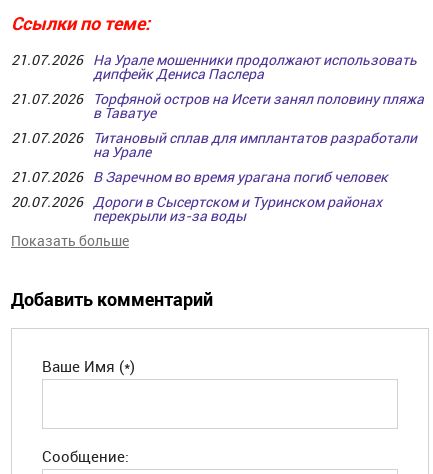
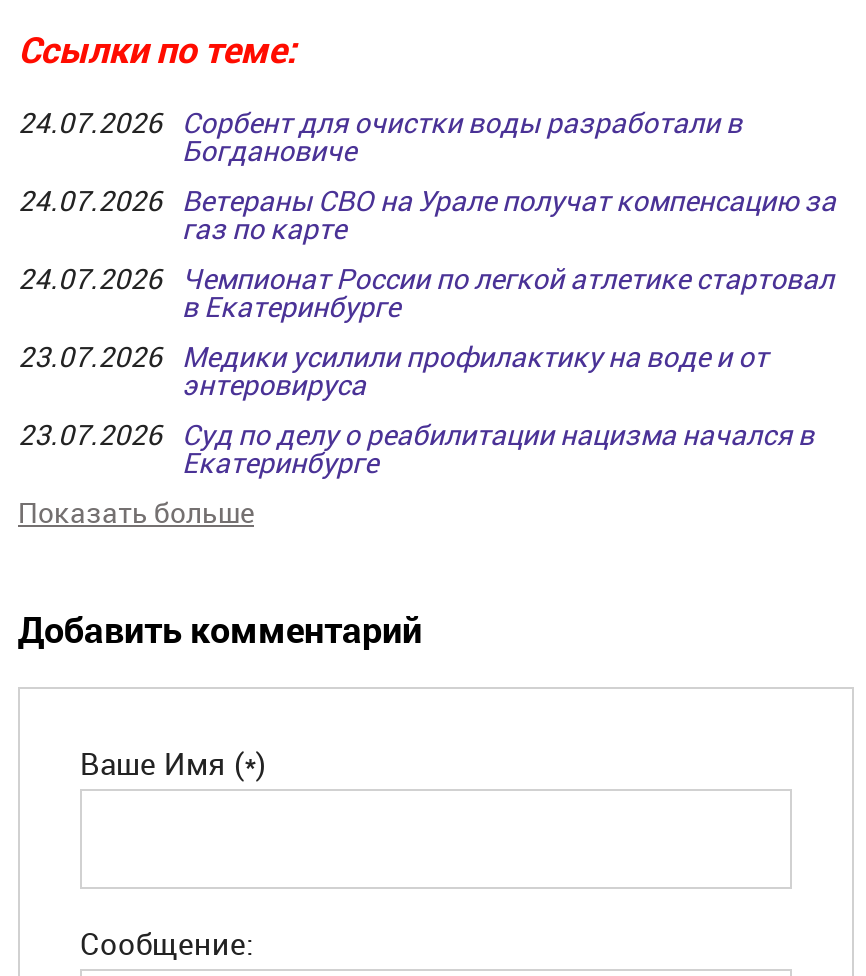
[11,49,424,224] 21.07.2026 На Урале мошенники продолжают использовать | дипфейк Дениса Паслера | 21.07.2026 Торфяной остров на Исети занял половину пляжа | в Таватуе | 21.07.2026 Титановый сплав для имплантатов разработали | на Урале | 21.07.2026 В Заречном во время урагана погиб человек | 20.07.2026 Дороги в Сысертском и Туринском районах | перекрыли из-за воды -> [18,102,836,480] 24.07.2026 Сорбент для очистки воды разработали в | Богдановиче | 24.07.2026 Ветераны СВО на Урале получат компенсацию за | газ по карте | 24.07.2026 Чемпионат России по легкой атлетике стартовал | в Екатеринбурге | 23.07.2026 Медики усилили профилактику на воде и от | энтеровируса | 23.07.2026 Суд по делу о реабилитации нацизма начался в | Екатеринбурге

